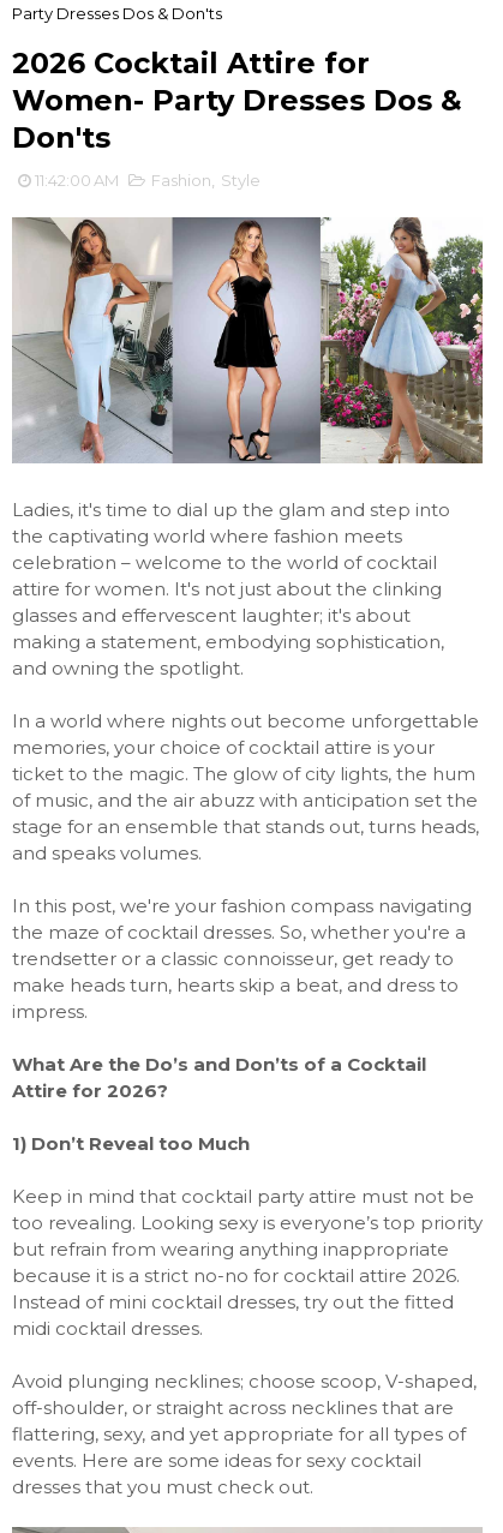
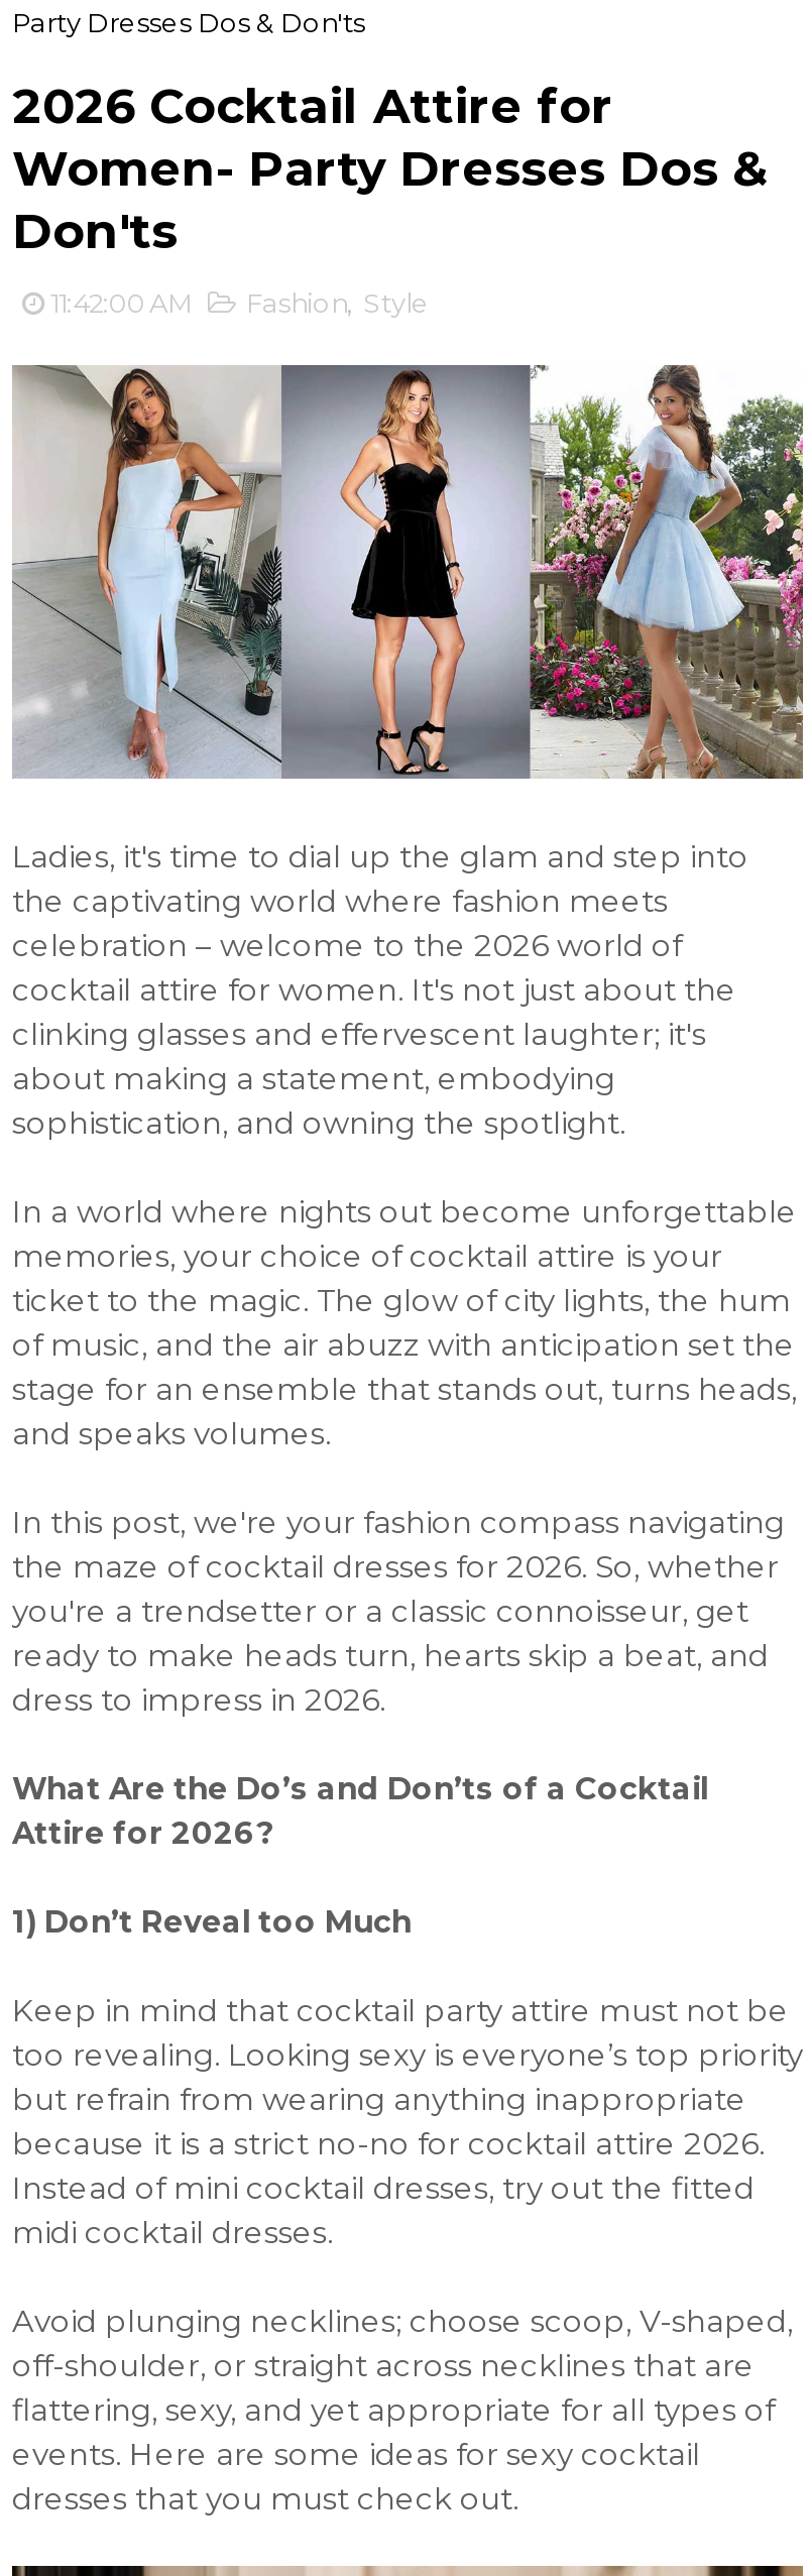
[12,551,444,680] celebration – welcome to the world of cocktail | attire for women. It's not just about the clinking | glasses and effervescent laughter; it's about | making a statement, embodying sophistication, | and owning the spotlight. -> [12,926,736,1142] celebration – welcome to the 2026 world of | cocktail attire for women. It's not just about the | clinking glasses and effervescent laughter; it's | about making a statement, embodying | sophistication, and owning the spotlight.
[12,921,466,1023] the maze of cocktail dresses. So, whether you're a | trendsetter or a classic connoisseur, get ready to | make heads turn, hearts skip a beat, and dress to | impress. -> [12,1547,779,1719] the maze of cocktail dresses for 2026. So, whether | you're a trendsetter or a classic connoisseur, get | ready to make heads turn, hearts skip a beat, and | dress to impress in 2026.

